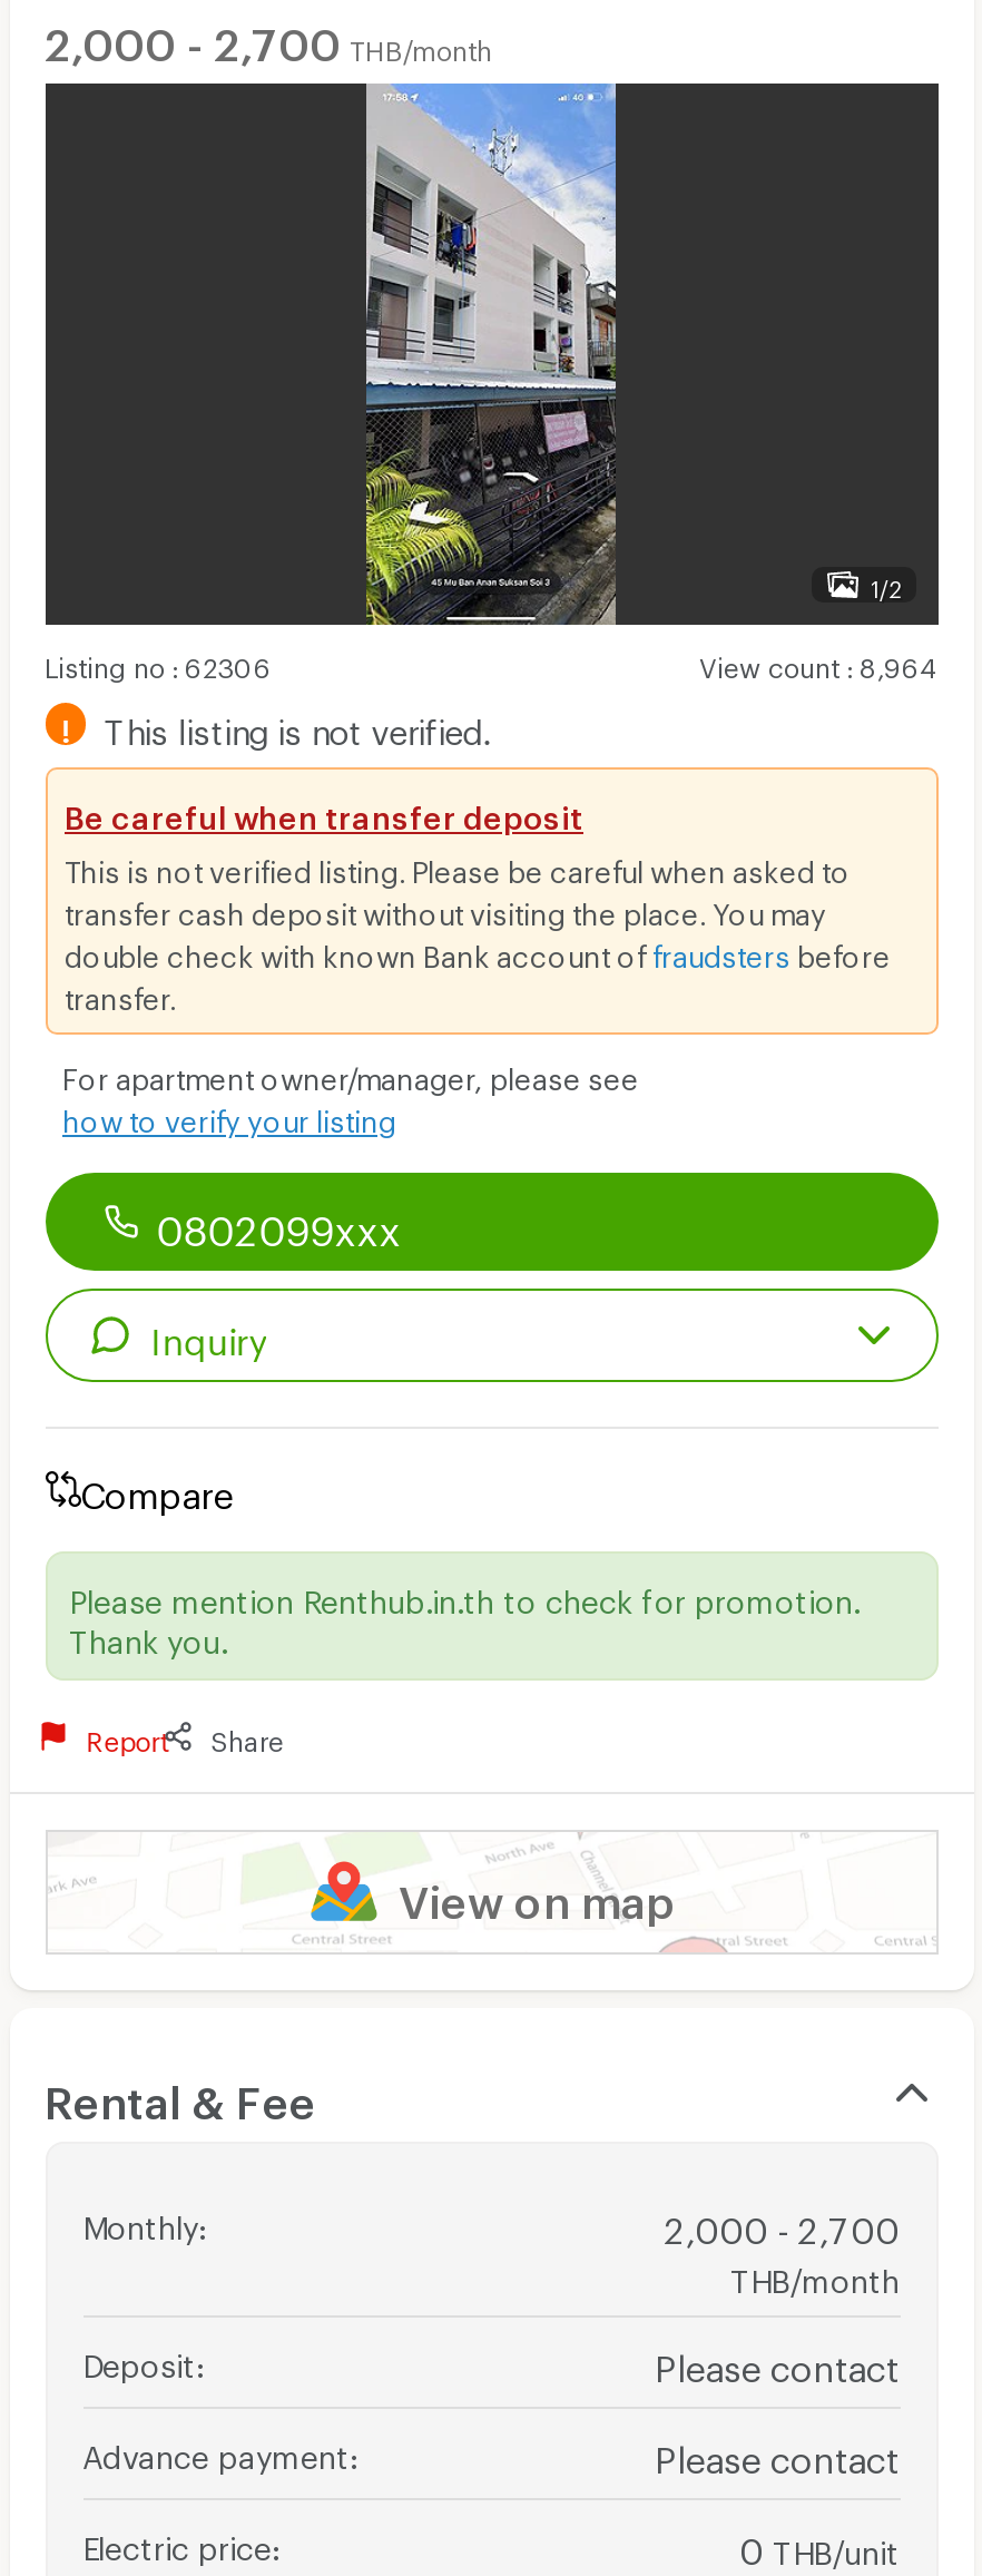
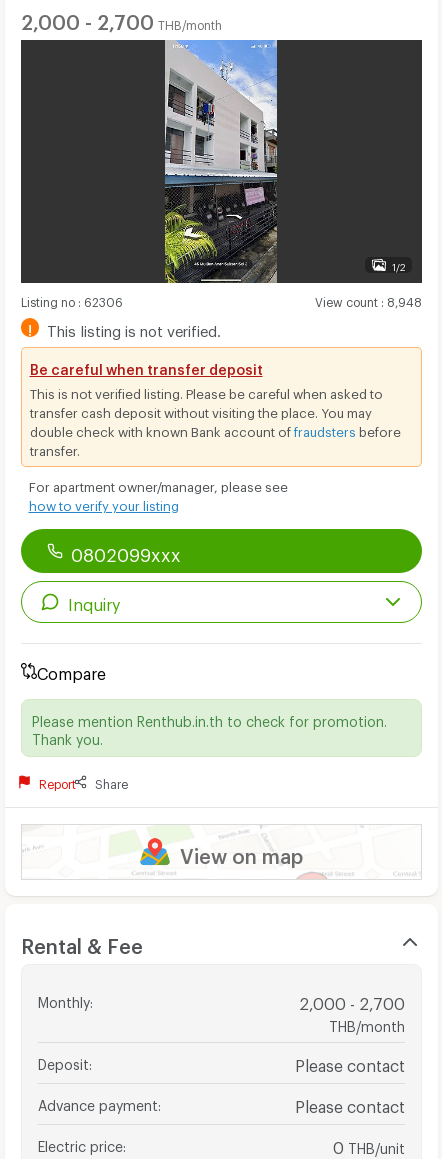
[699,650,937,673] View count: 8,964 -> [314,294,421,304] View count: 8,948

